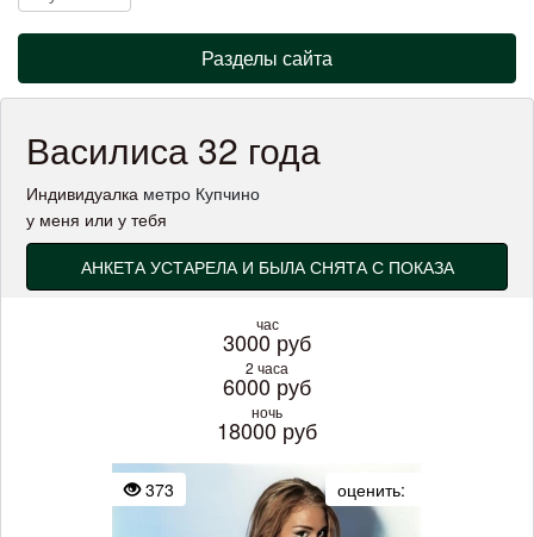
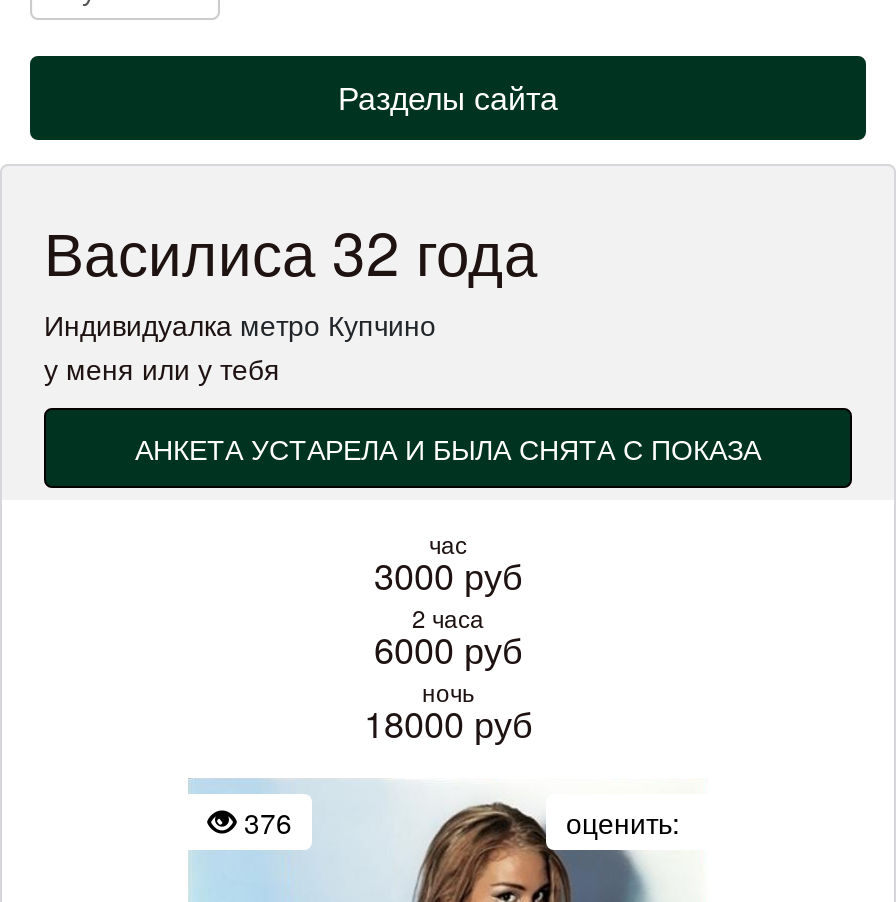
[141,477,174,501] 373 -> [236,802,292,842] 376

